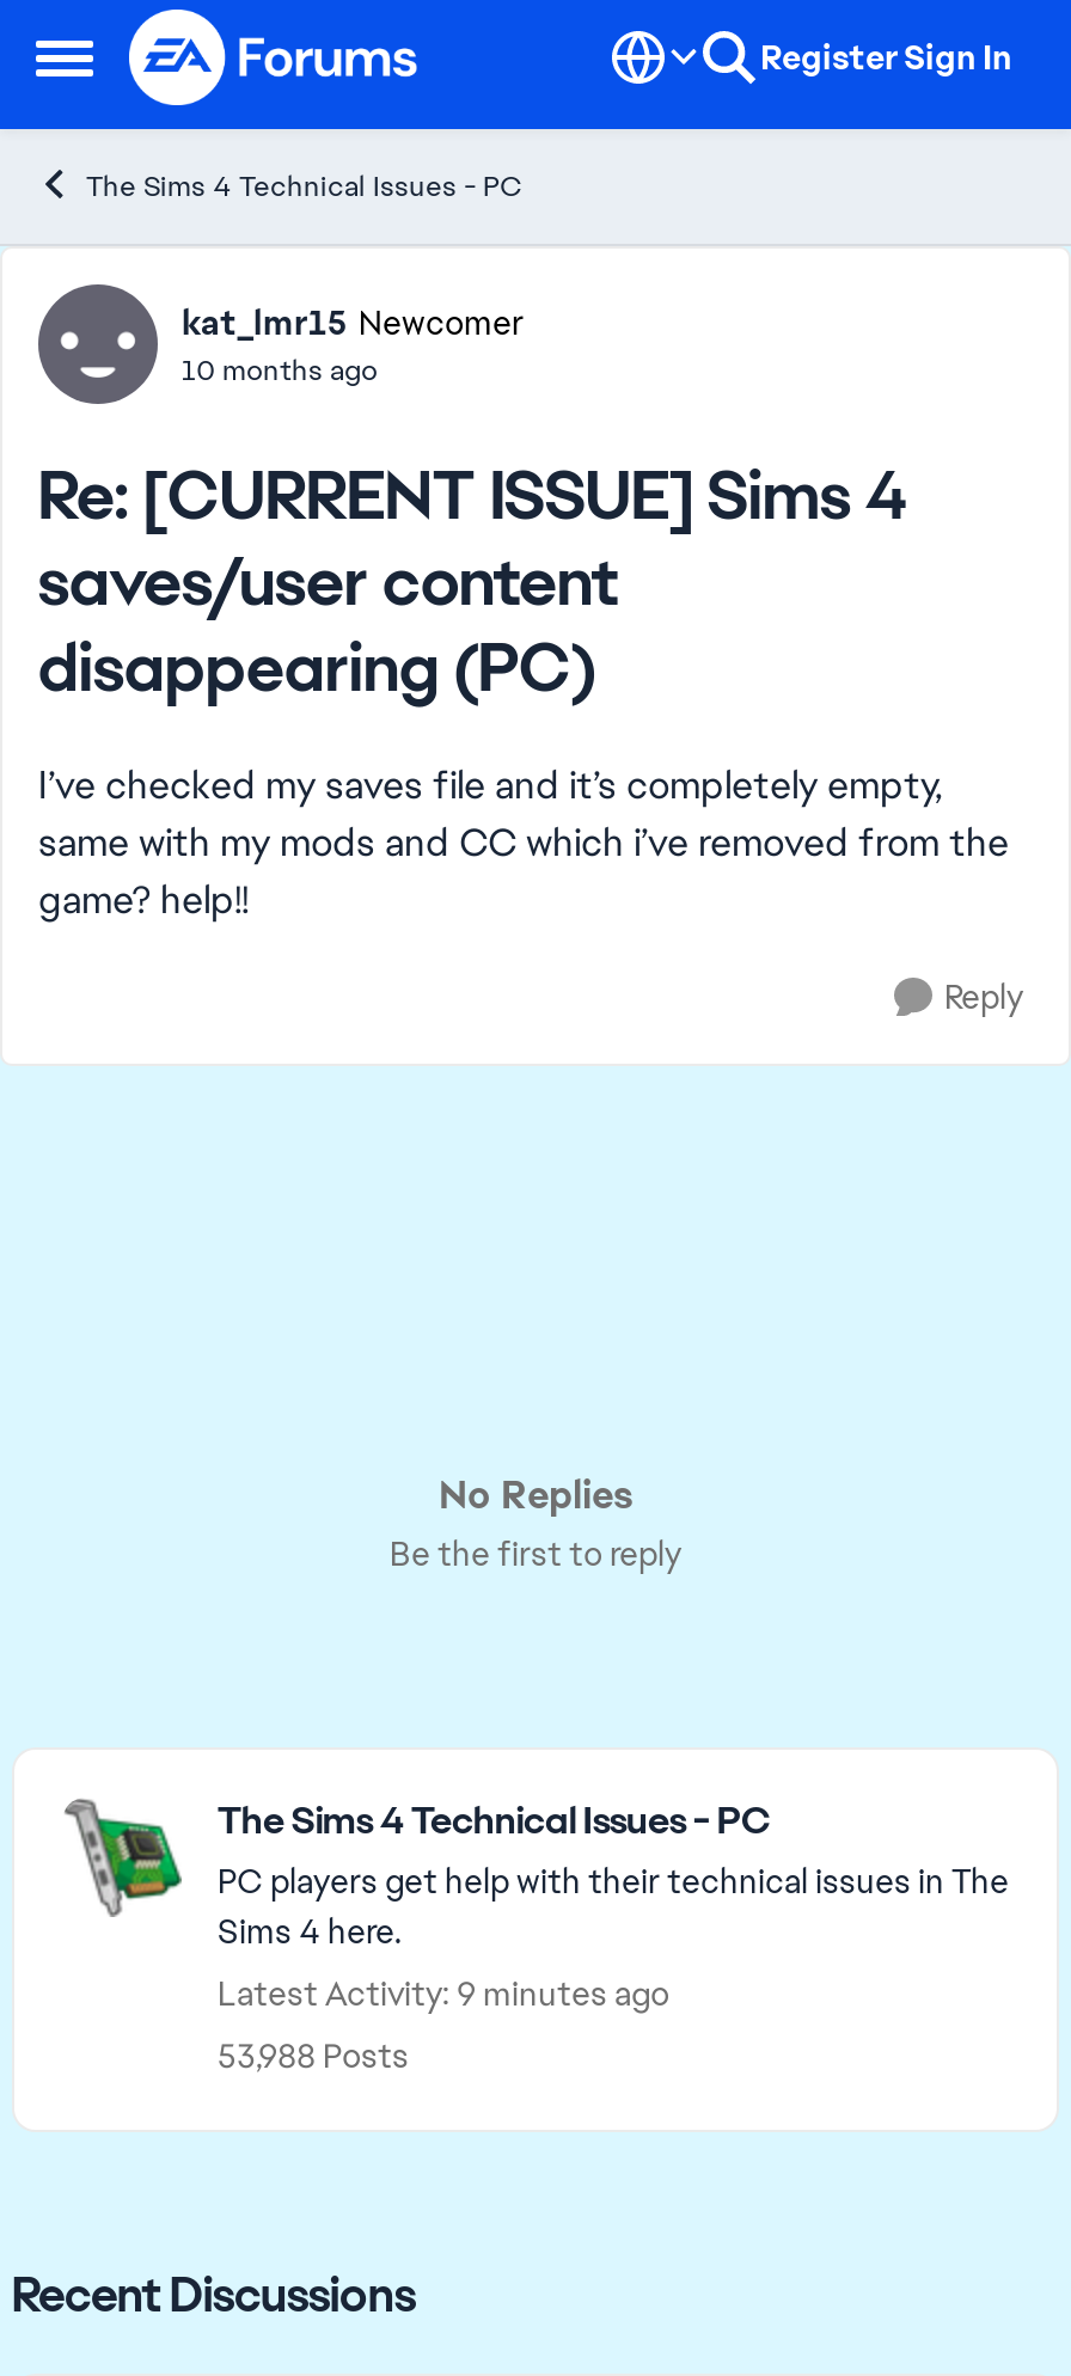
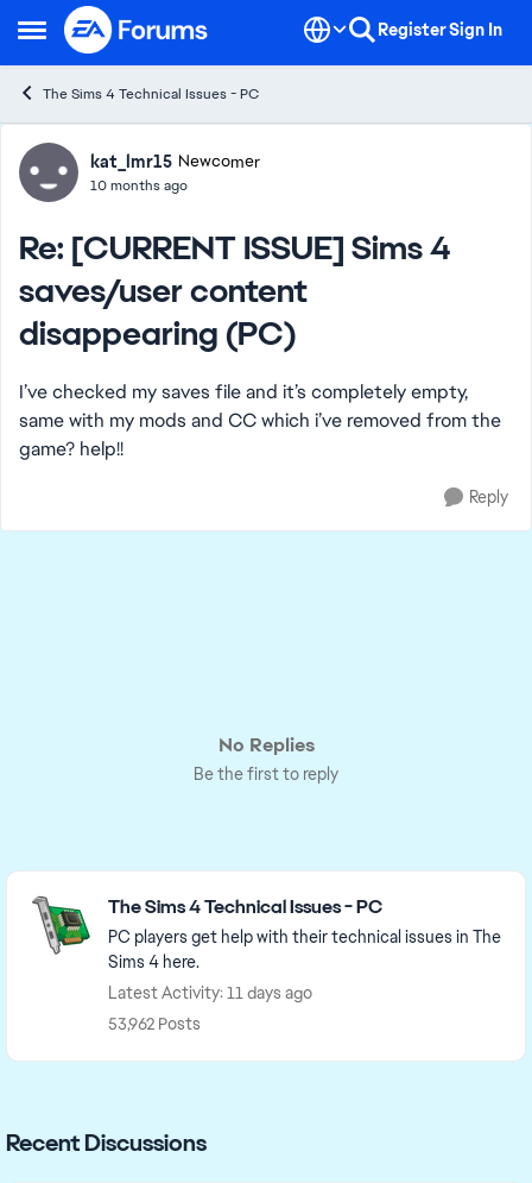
[218,1972,669,2015] Latest Activity: 9 minutes ago -> [108,982,312,1003] Latest Activity: 11 days ago
[218,2034,409,2077] 53,988 Posts -> [108,1013,201,1034] 53,962 Posts

